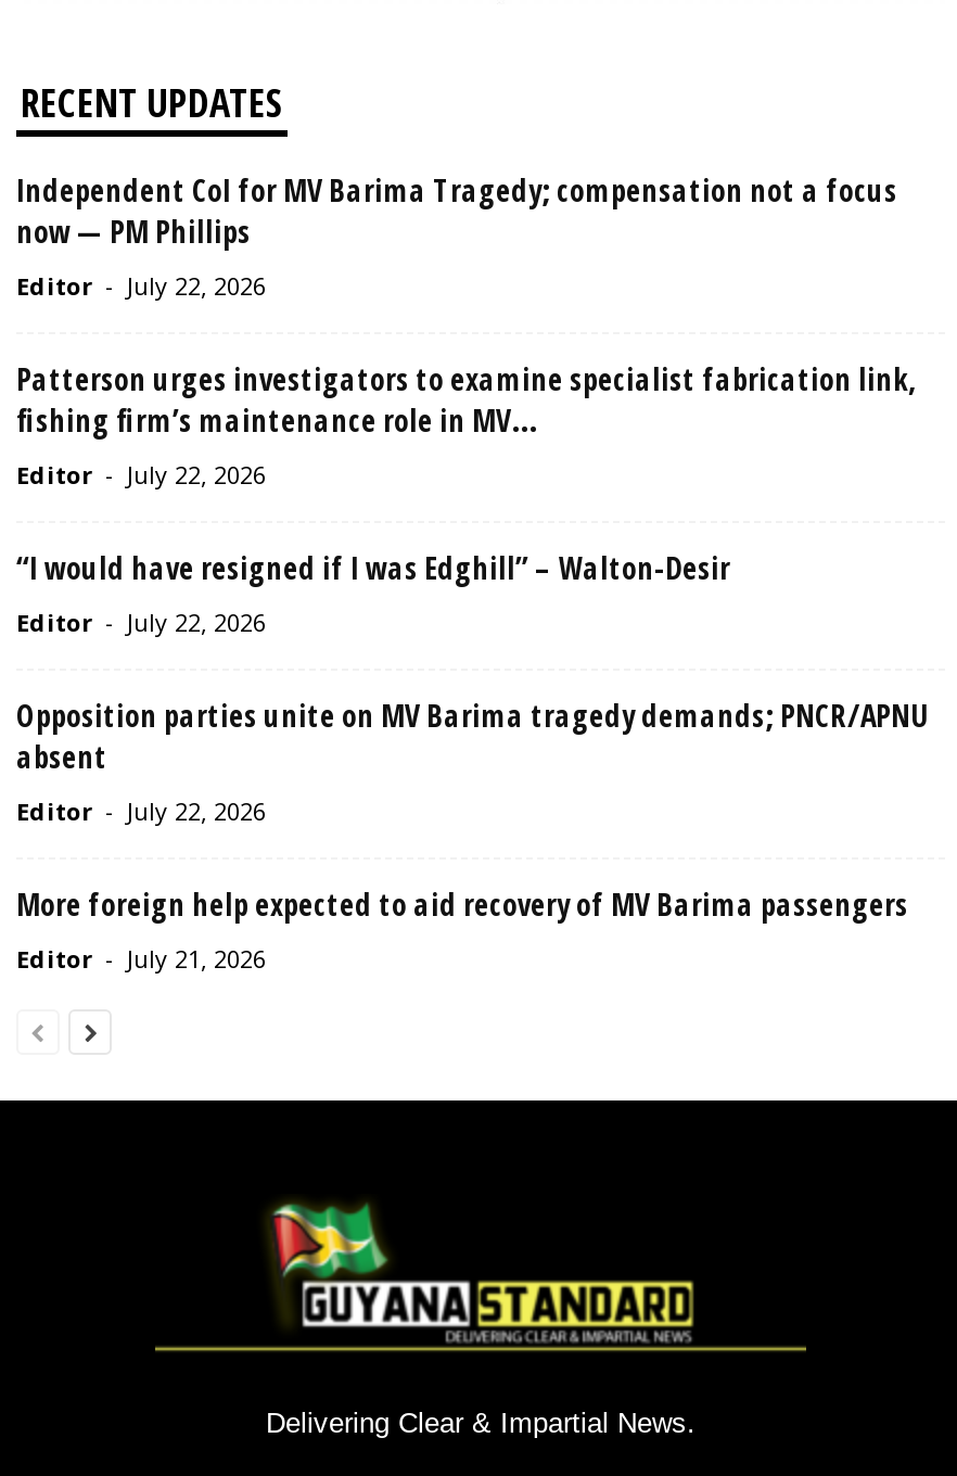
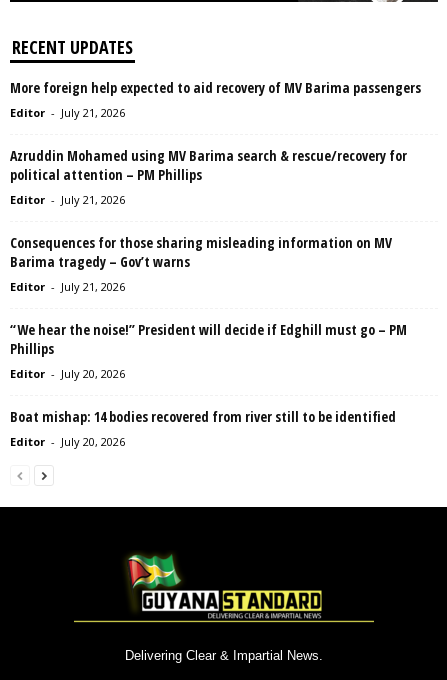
[16,170,928,828] Independent CoI for MV Barima Tragedy; compensation not a focus | now — PM Phillips | Editor - July 22, 2026 | Patterson urges investigators to examine specialist fabrication link, | fishing firm’s maintenance role in MV... | Editor - July 22, 2026 | “I would have resigned if I was Edghill” – Walton-Desir | Editor - July 22, 2026 | Opposition parties unite on MV Barima tragedy demands; PNCR/APNU | absent | Editor - July 22, 2026 -> none
moved [16,885,908,976] -> [10,78,421,120]: More foreign help expected to aid recovery of MV Barima passengers | Editor - July 21, 2026
none -> [10,146,407,449] Azruddin Mohamed using MV Barima search & rescue/recovery for | political attention – PM Phillips | Editor - July 21, 2026 | Consequences for those sharing misleading information on MV | Barima tragedy – Gov’t warns | Editor - July 21, 2026 | “We hear the noise!” President will decide if Edghill must go – PM | Phillips | Editor - July 20, 2026 | Boat mishap: 14 bodies recovered from river still to be identified | Editor - July 20, 2026

